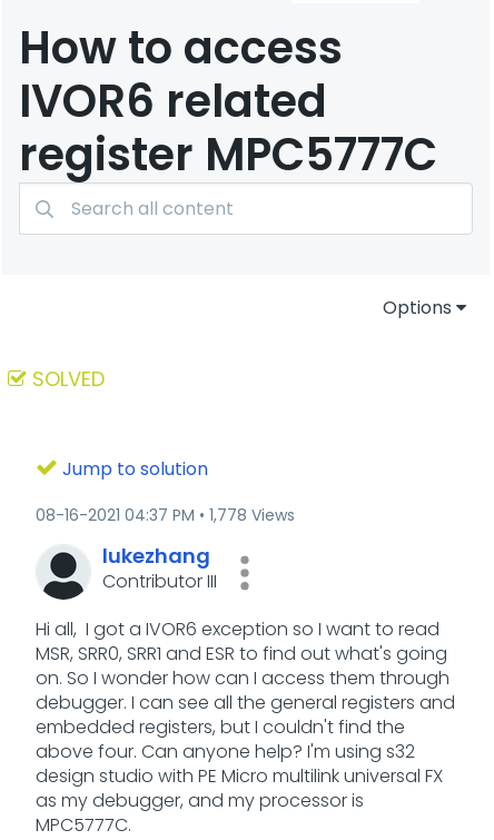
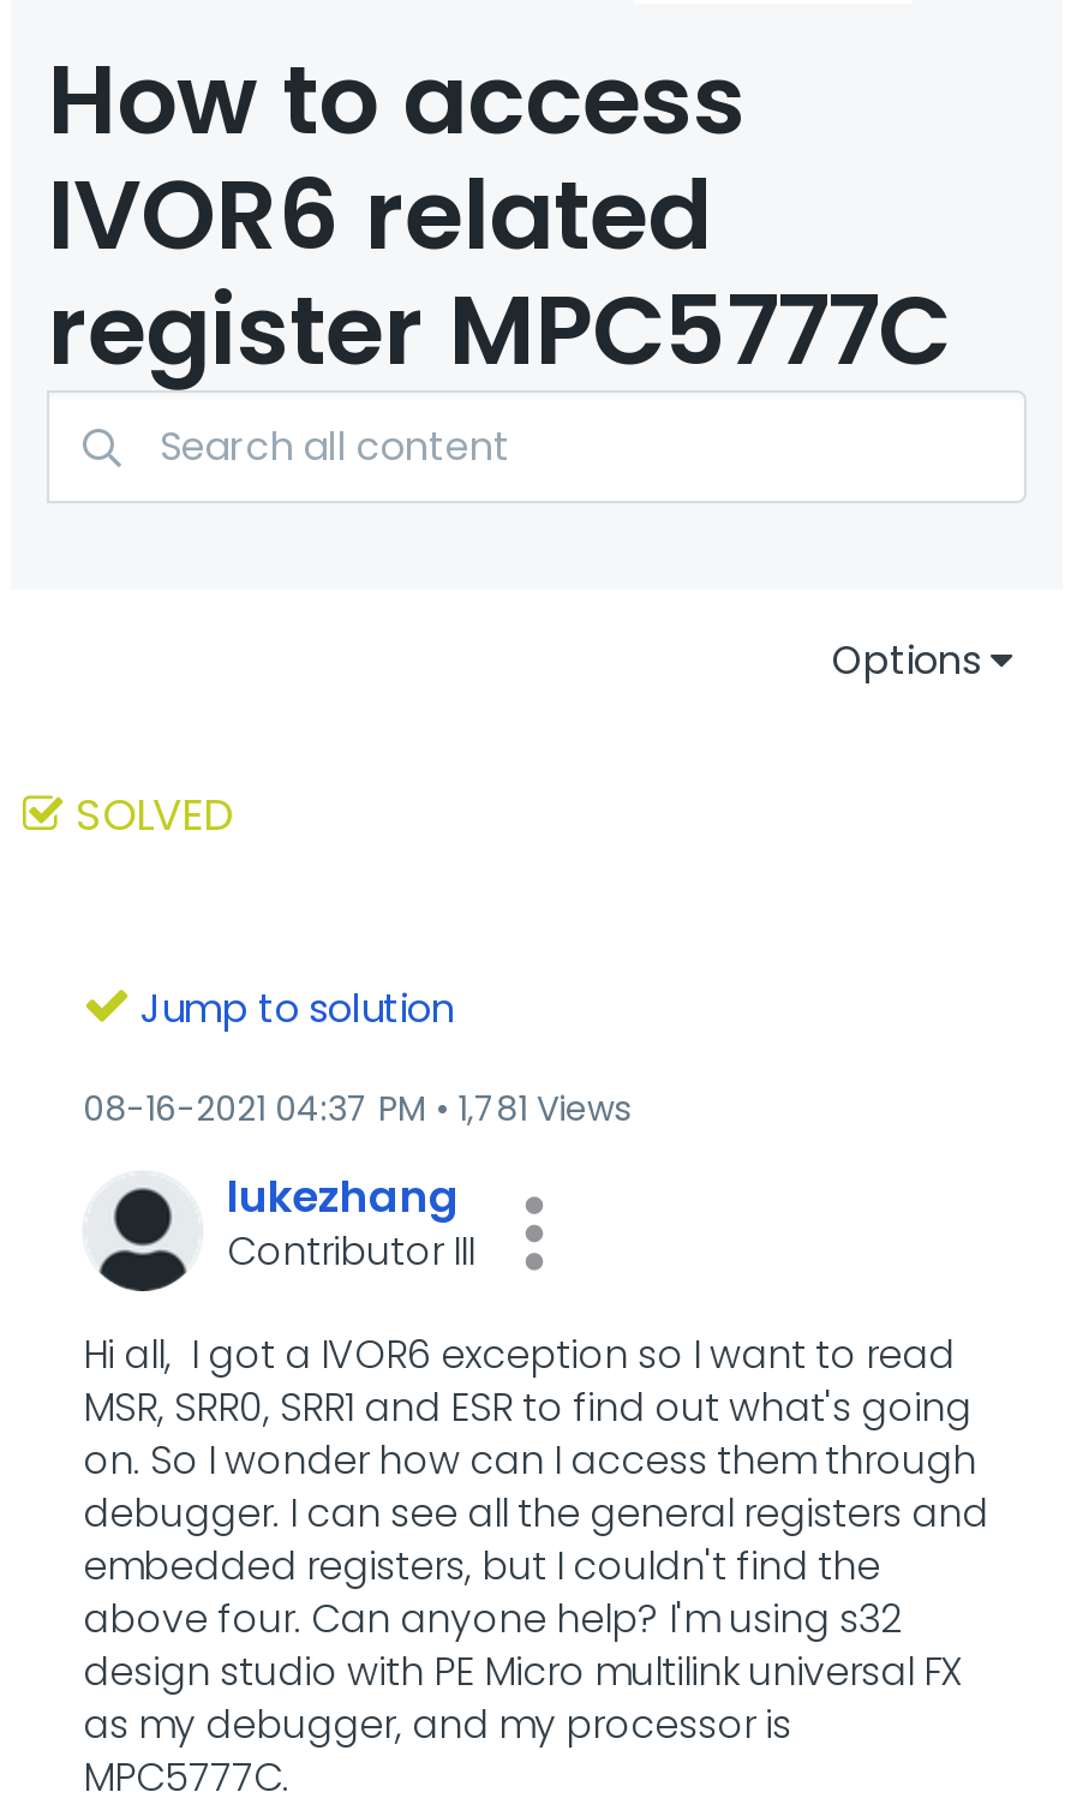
[36,504,295,526] 08-16-2021 04:37 PM 1,778 Views -> [83,1085,630,1133] 08-16-2021 04:37 PM 1,781 Views

